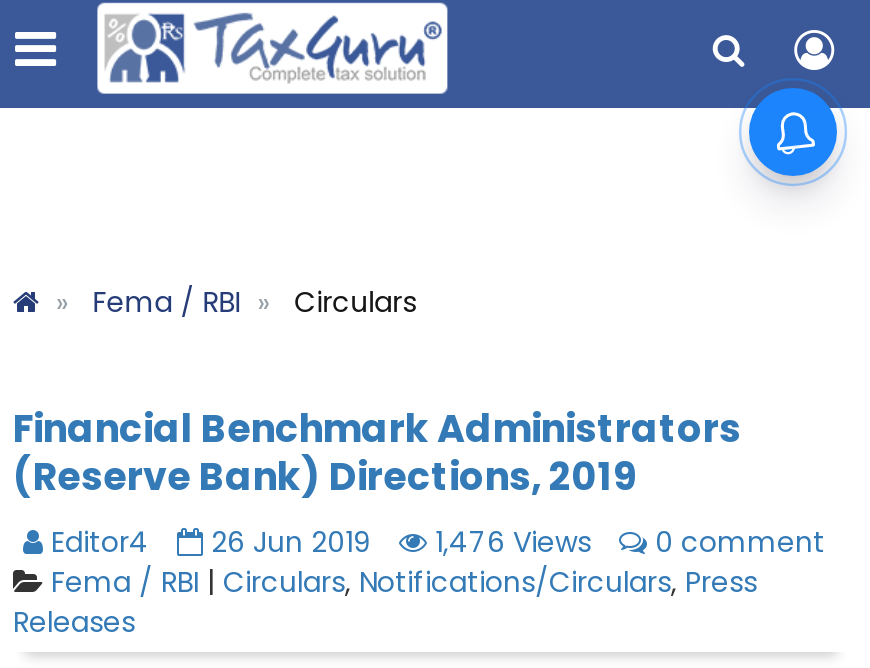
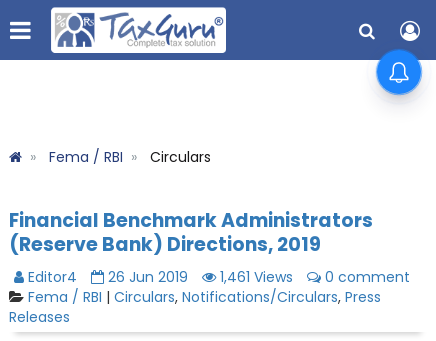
[43,522,825,562] Editor4 26 Jun 2019 1,476 Views 0 comment -> [24,267,410,287] Editor4 26 Jun 2019 1,461 Views 0 comment

